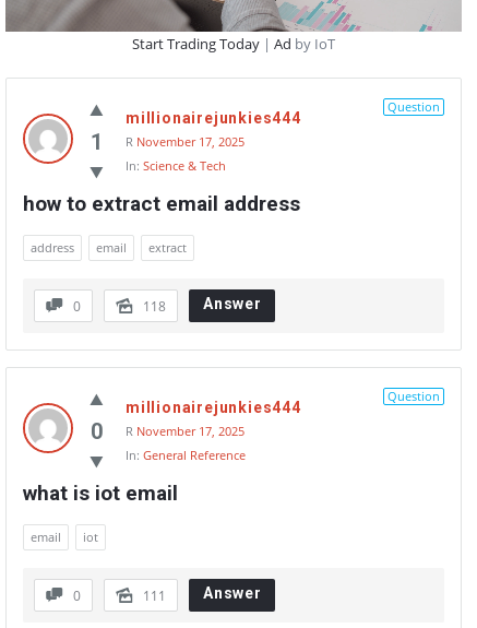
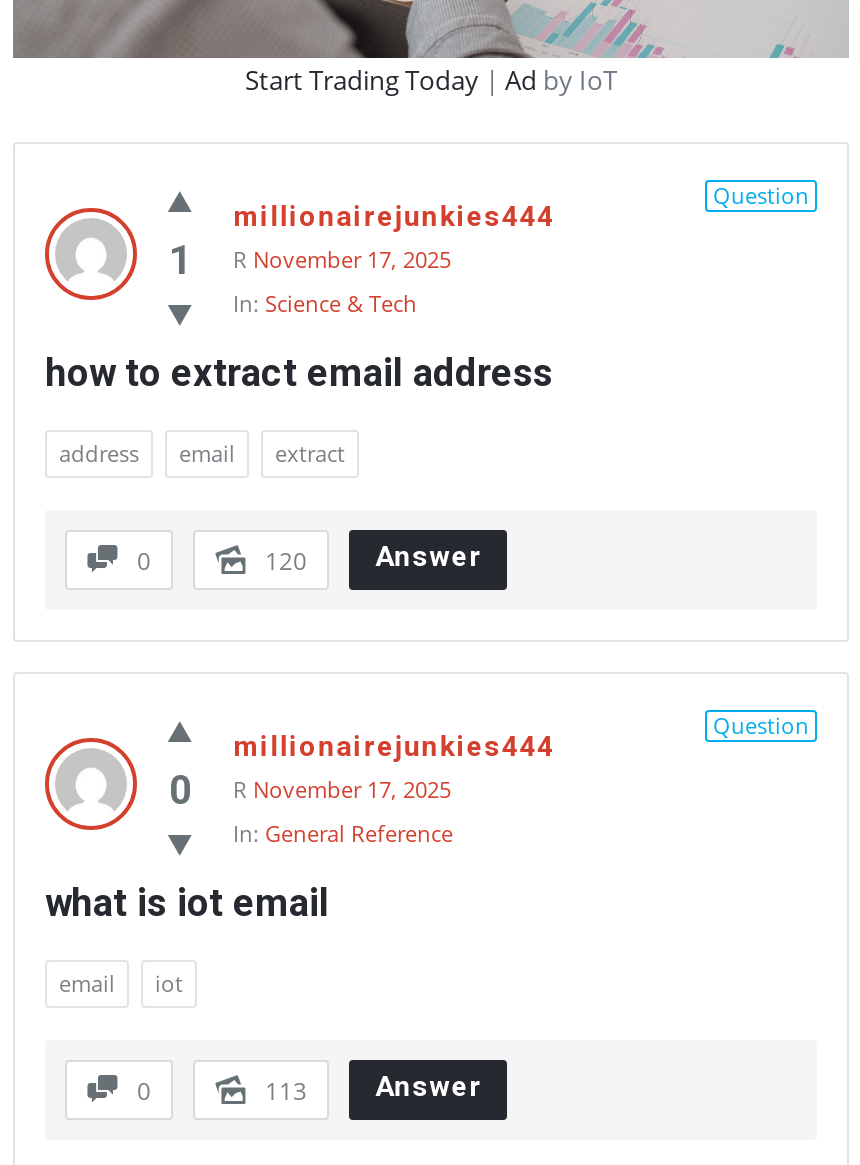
[143,298,166,316] 118 -> [265,545,307,579] 120
[143,587,166,606] 111 -> [265,1075,307,1109] 113

